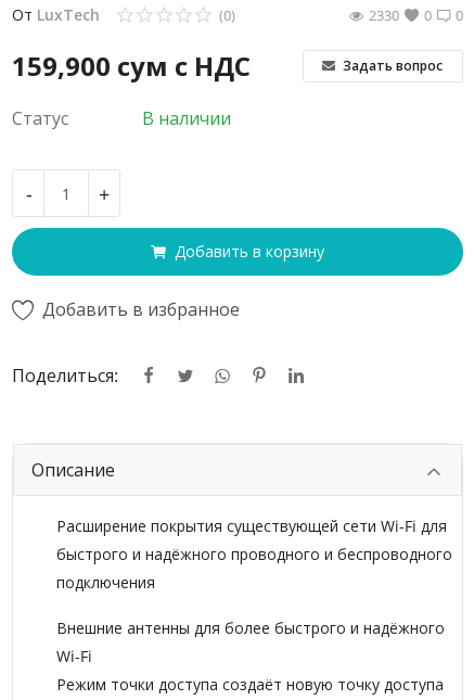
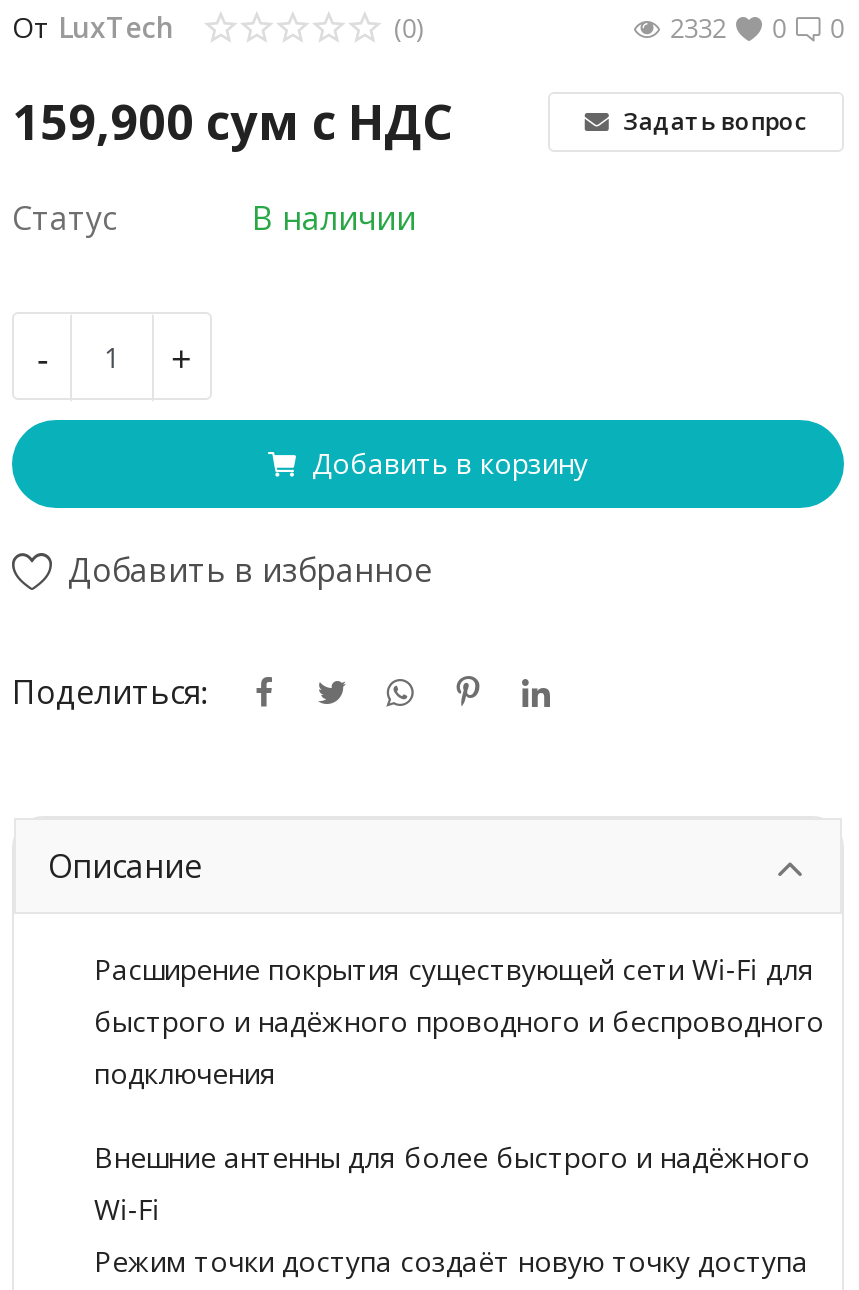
[369,5,463,25] 2330 0 0 -> [670,10,844,46] 2332 0 0

